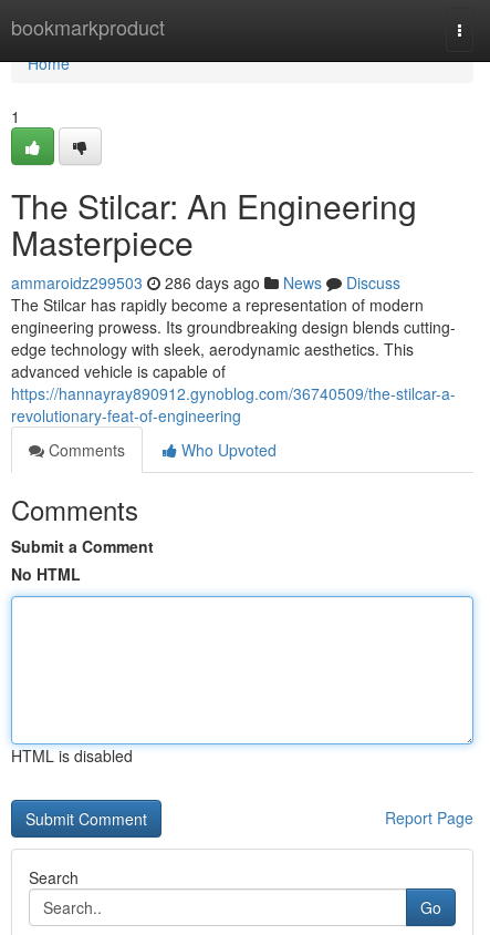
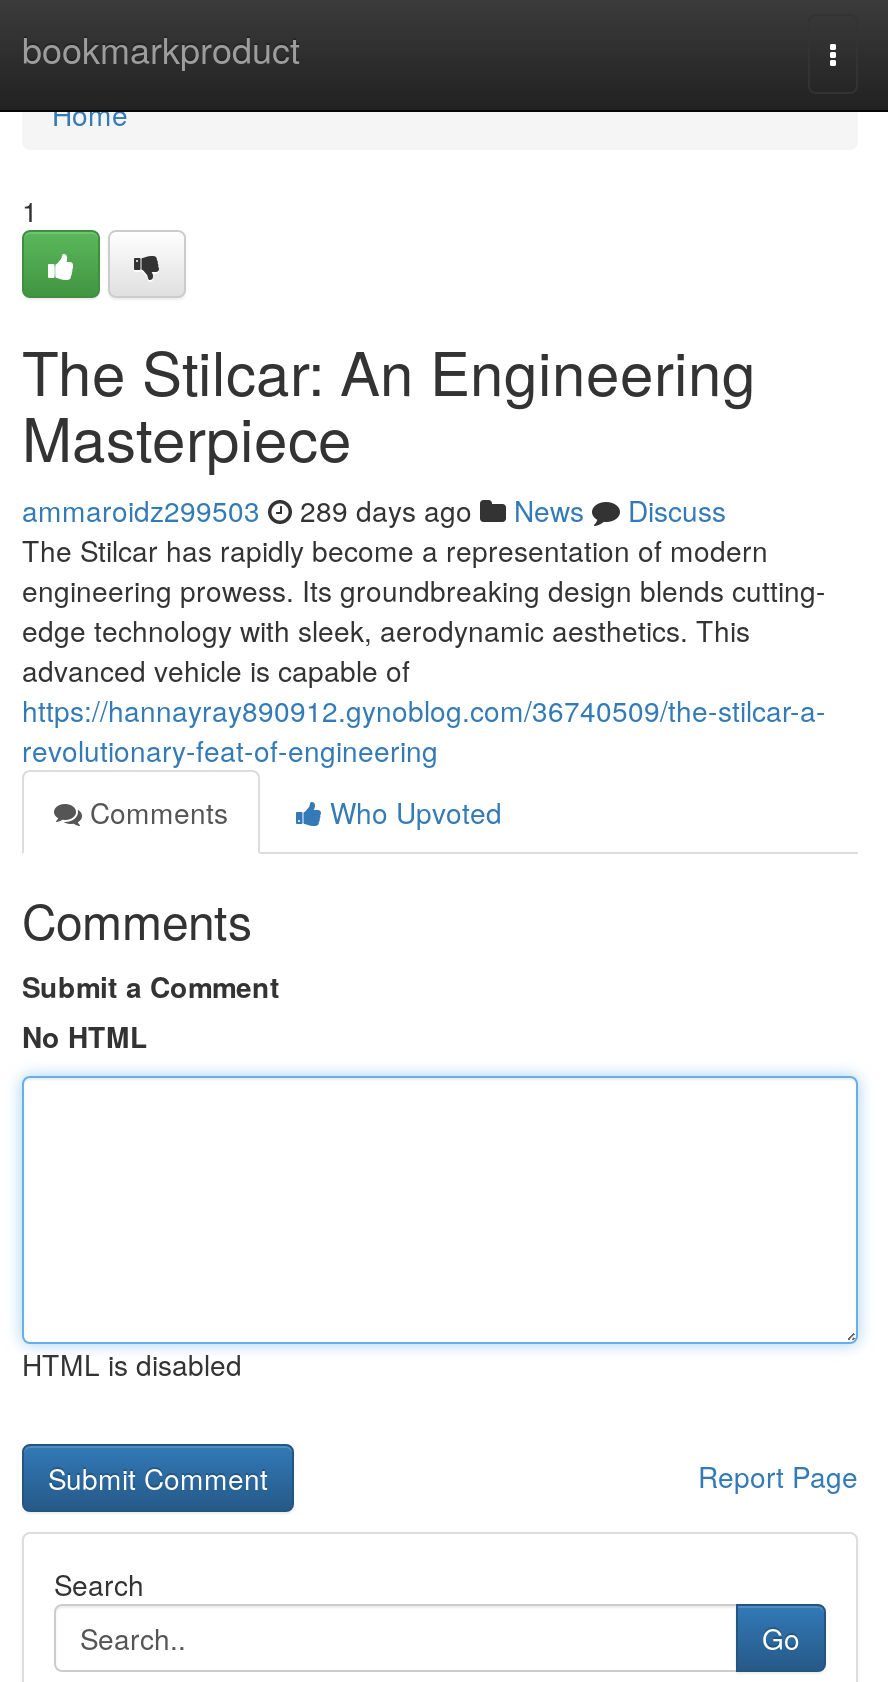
[11,271,400,294] ammaroidz299503 286 days ago News Discuss -> [22,490,726,530] ammaroidz299503 289 days ago News Discuss

